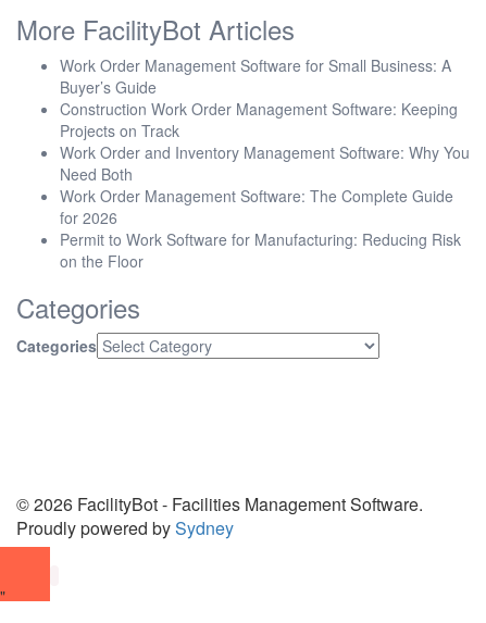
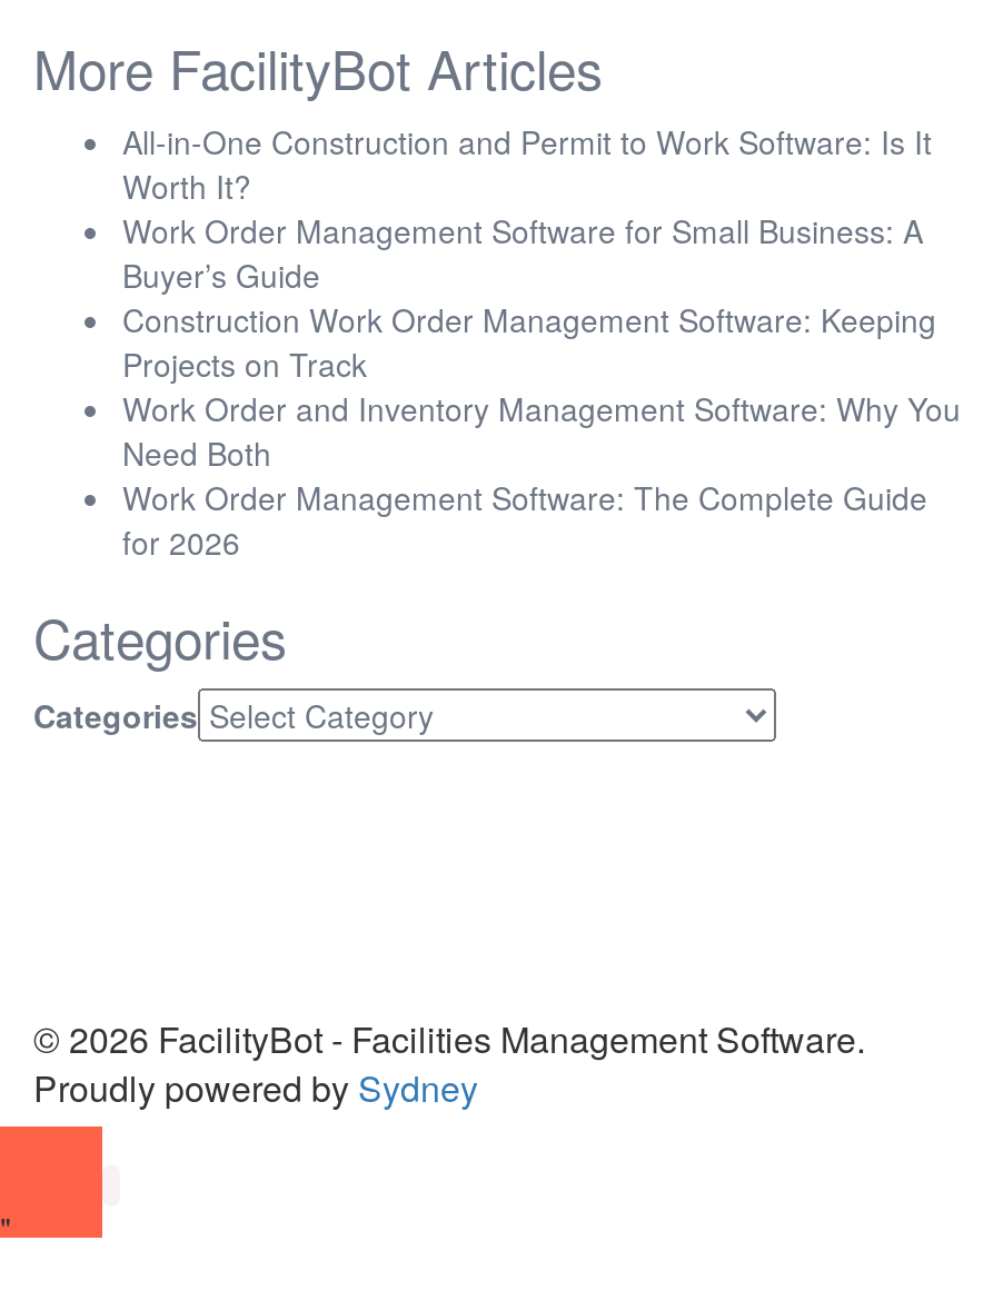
none -> [122,119,932,208] All-in-One Construction and Permit to Work Software: Is It | Worth It?
moved [60,54,470,228] -> [122,208,961,564]: Work Order Management Software for Small Business: A | Buyer’s Guide | Construction Work Order Management Software: Keeping | Projects on Track | Work Order and Inventory Management Software: Why You | Need Both | Work Order Management Software: The Complete Guide | for 2026
[60,228,461,272] Permit to Work Software for Manufacturing: Reducing Risk | on the Floor -> none

